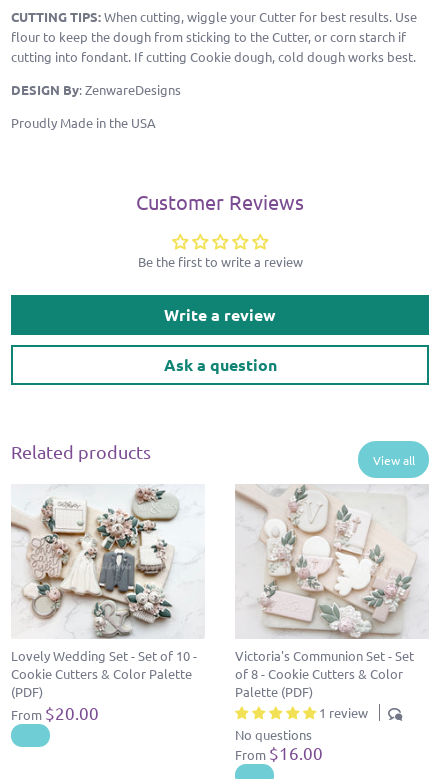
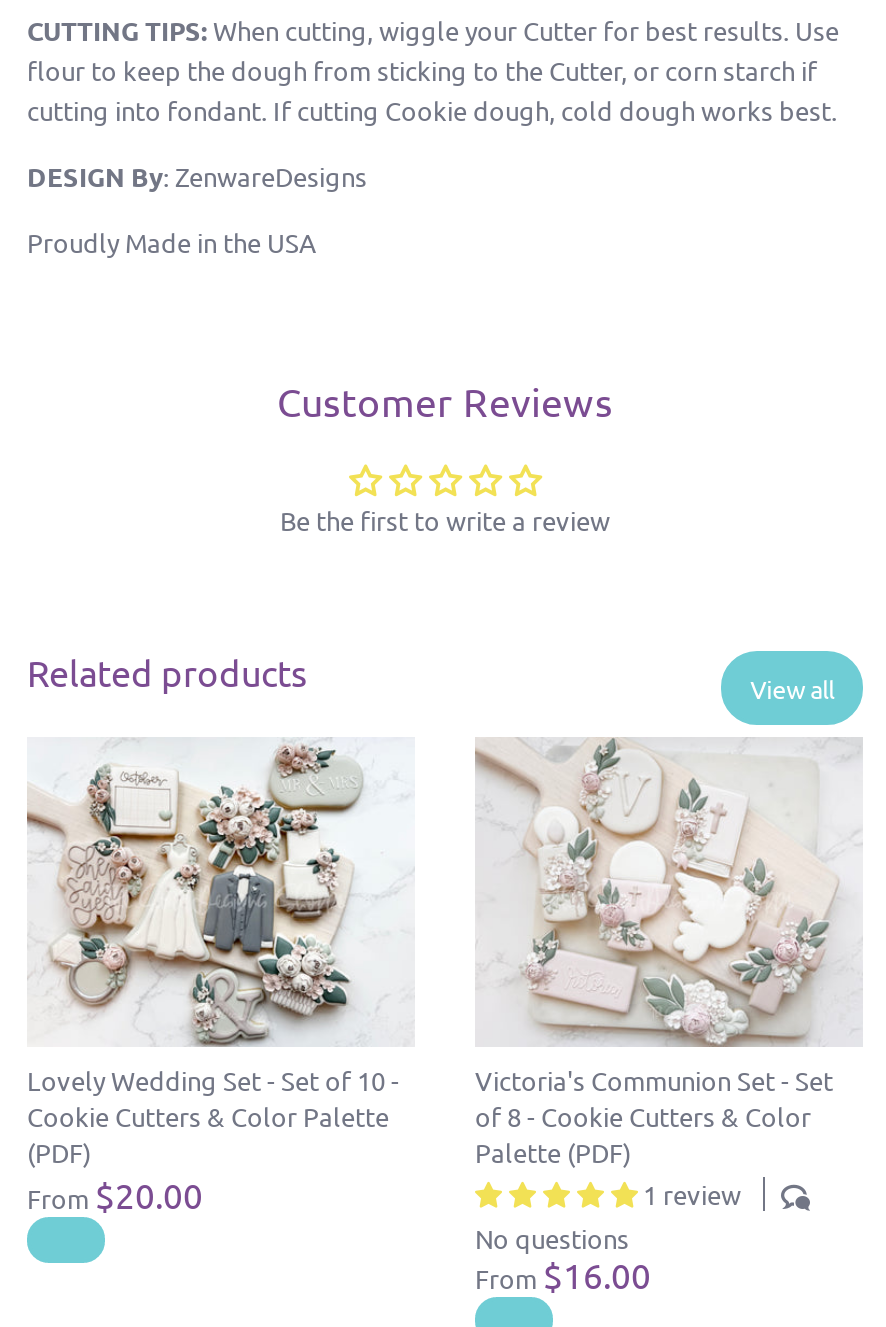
[163,304,276,375] Write a review | Ask a question -> none

